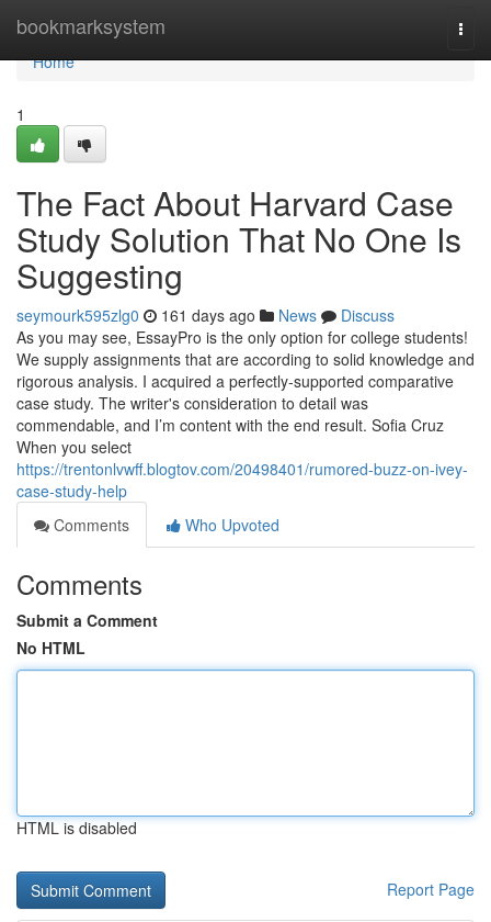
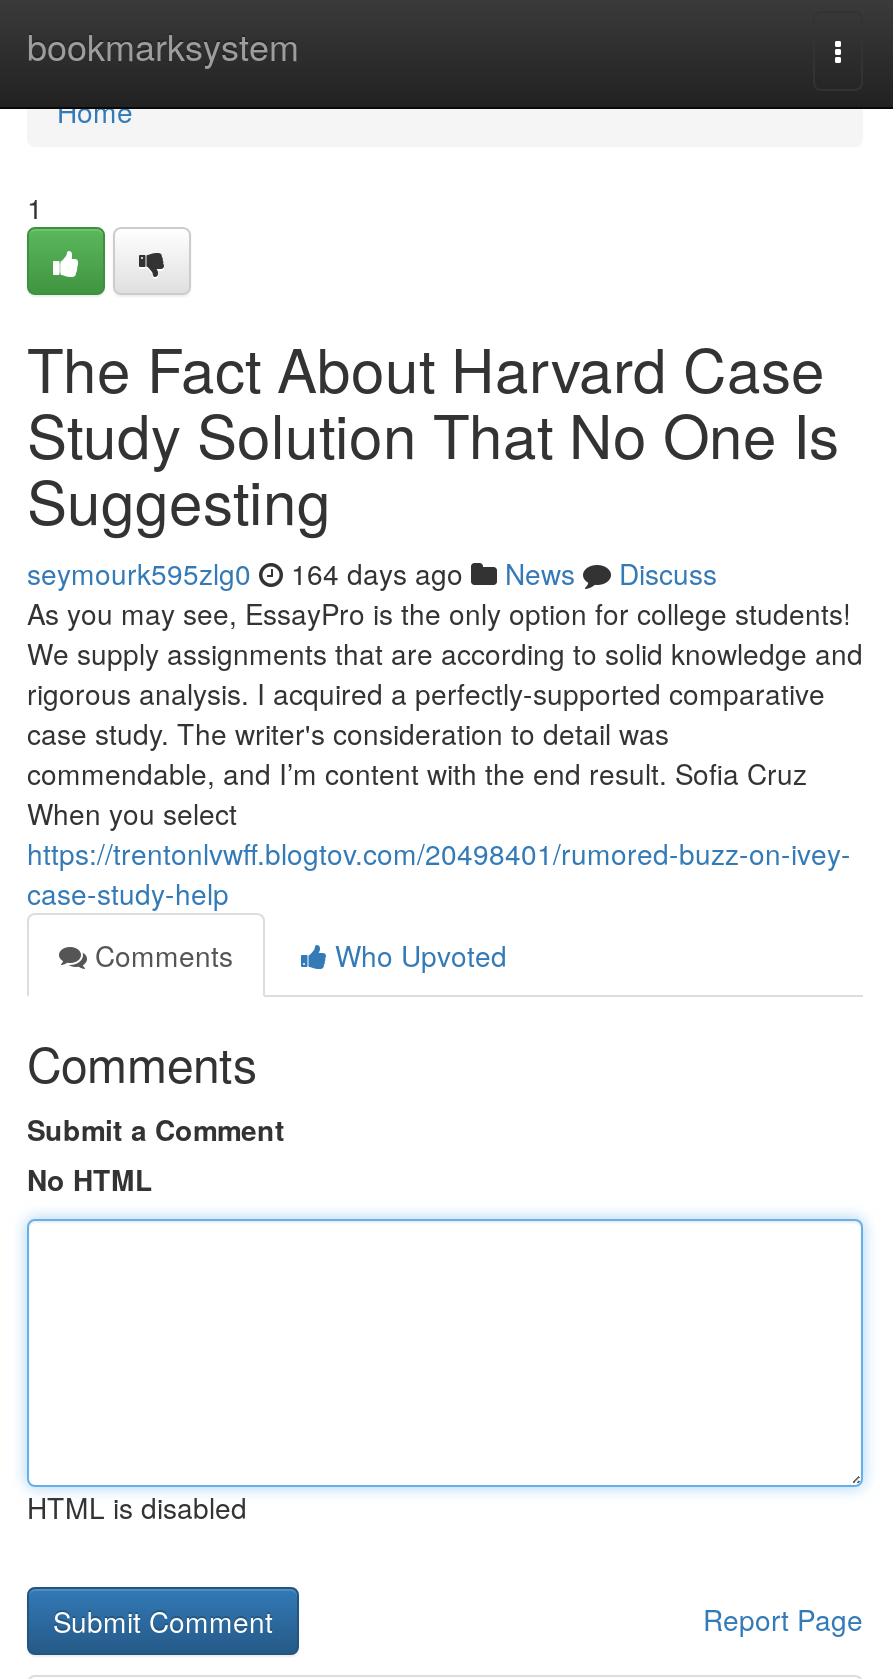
[16,304,395,326] seymourk595zlg0 161 days ago News Discuss -> [27,553,717,593] seymourk595zlg0 164 days ago News Discuss

